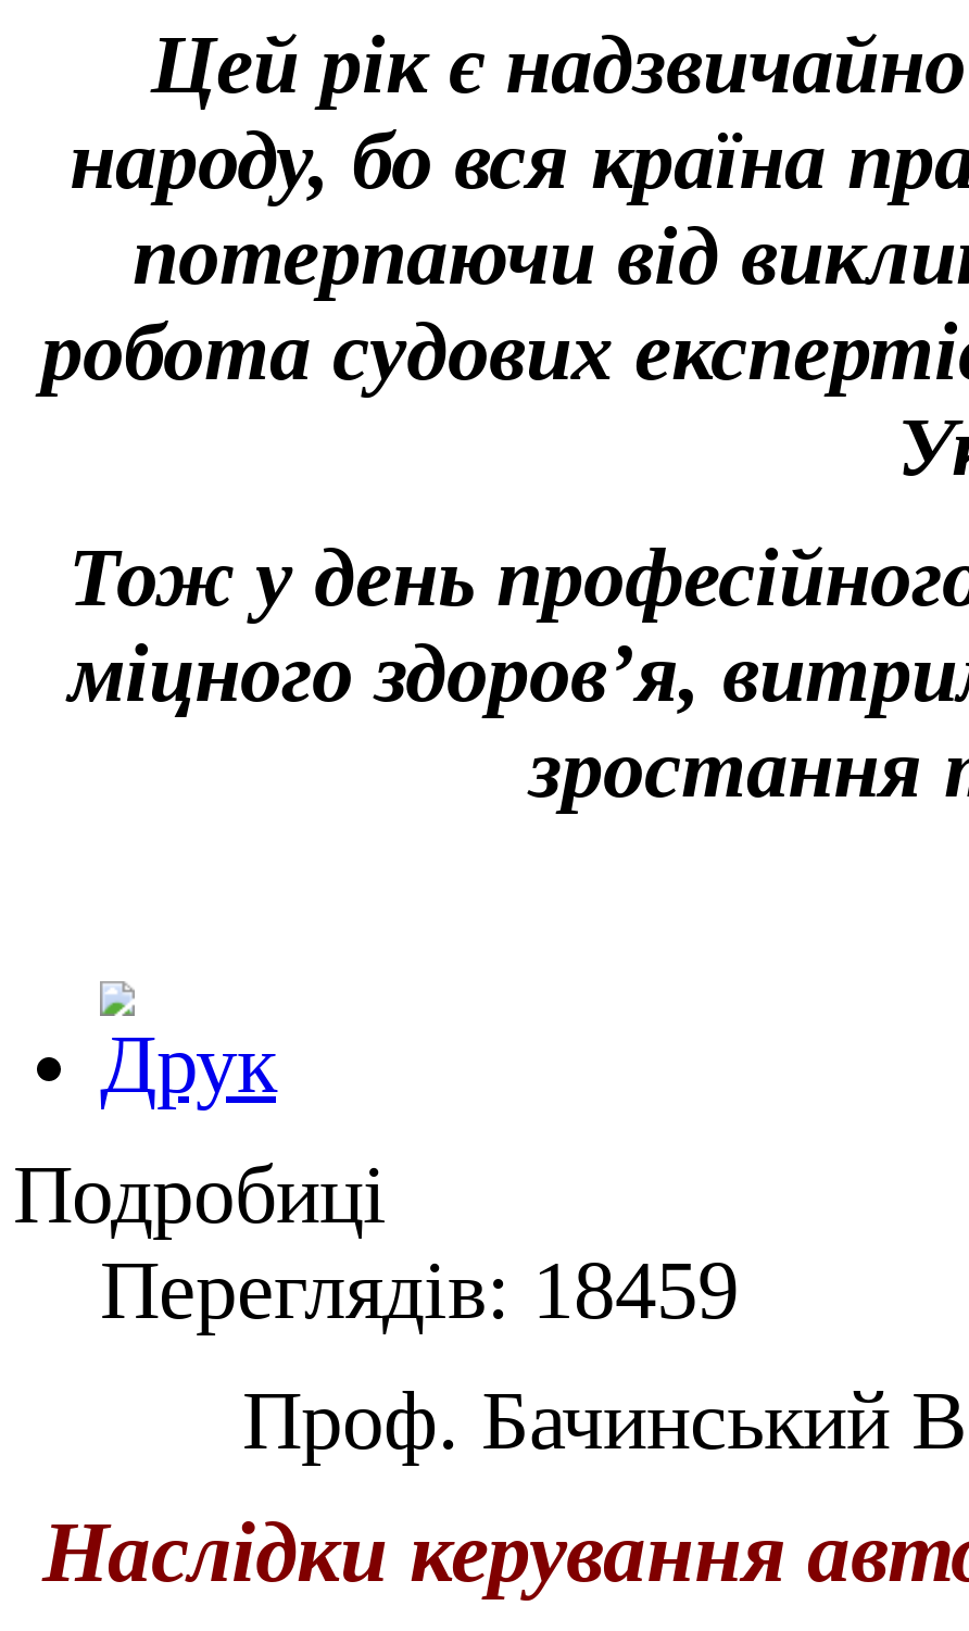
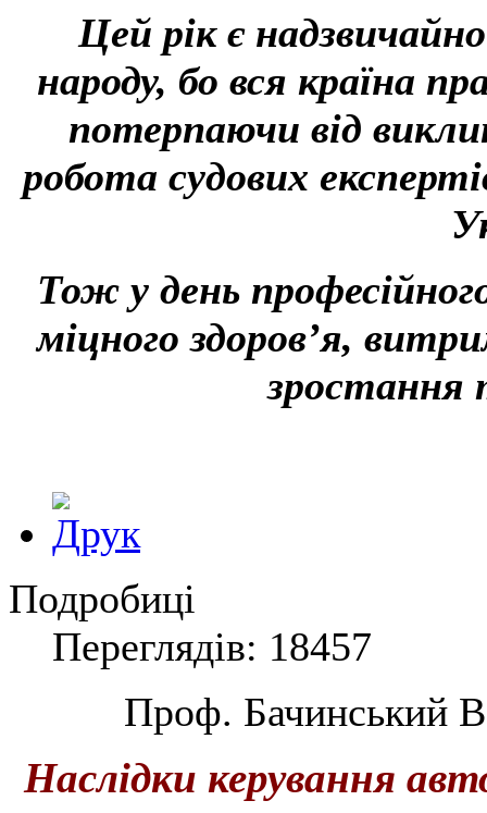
[100,1244,739,1335] Переглядів: 18459 -> [52,623,372,669] Переглядів: 18457

